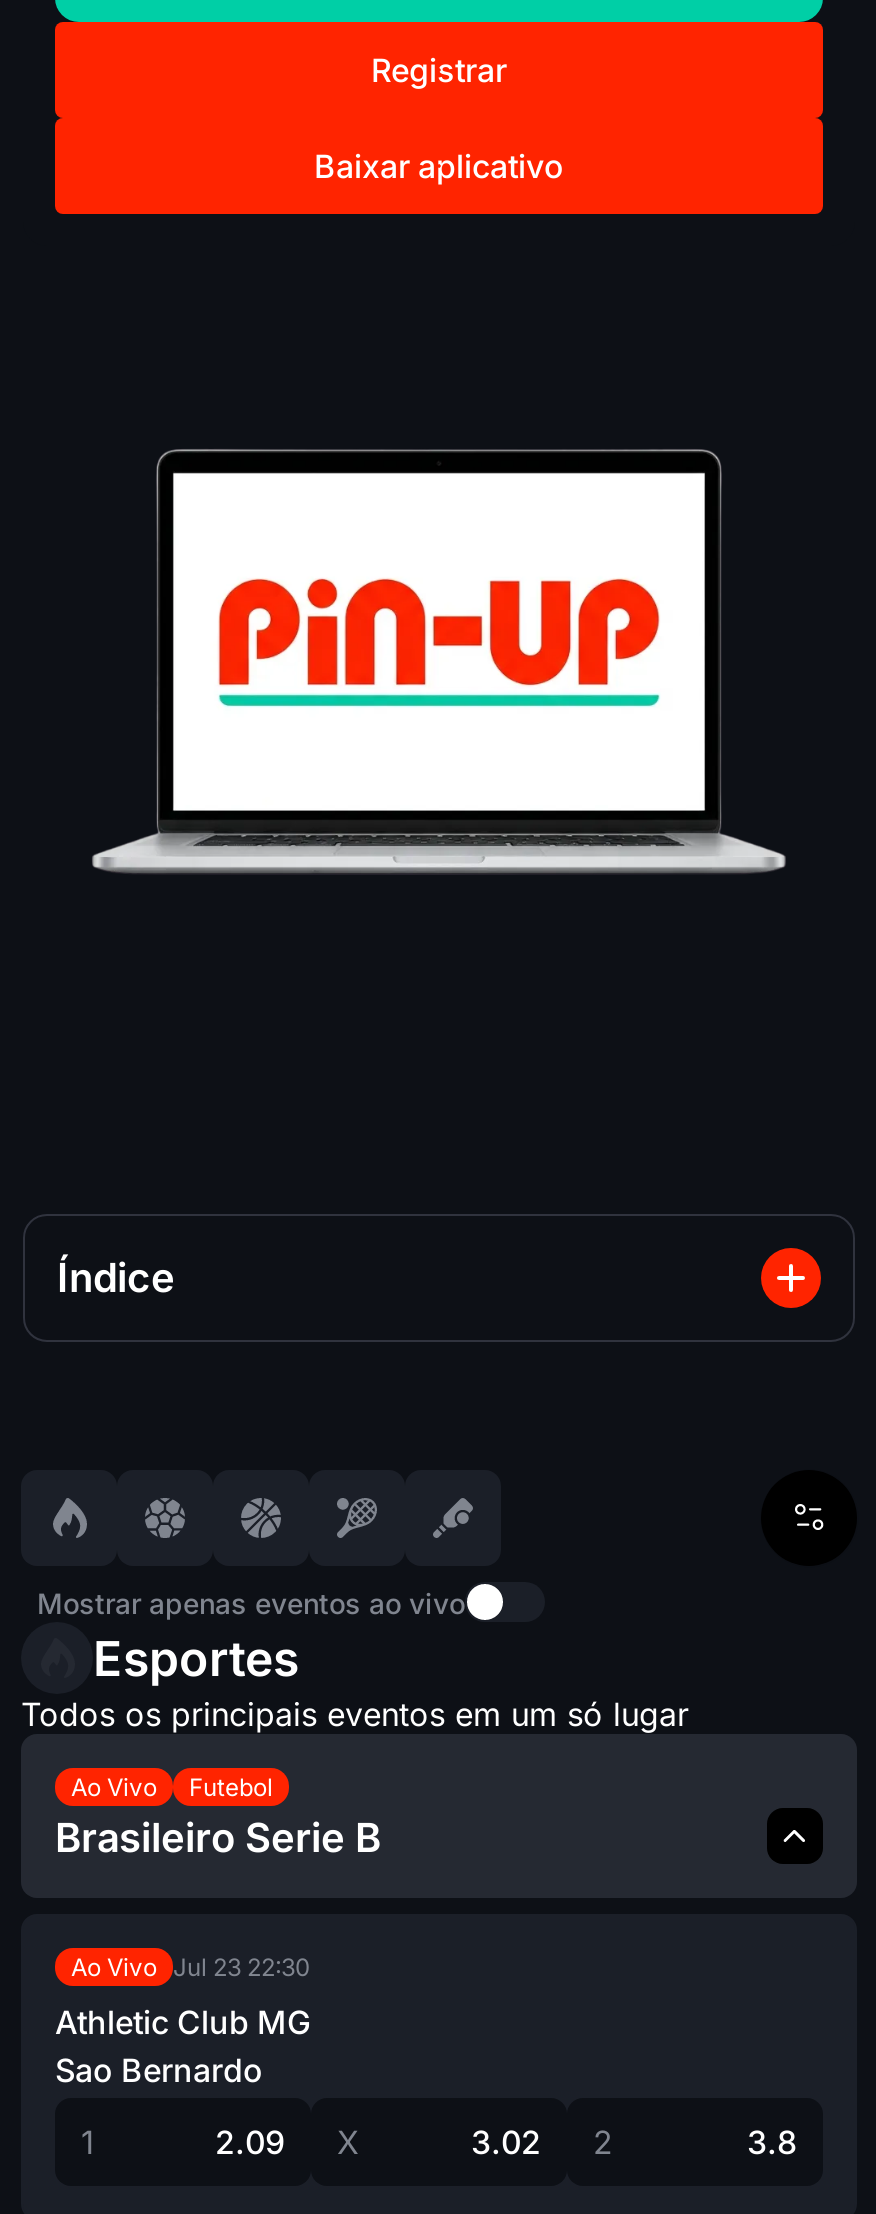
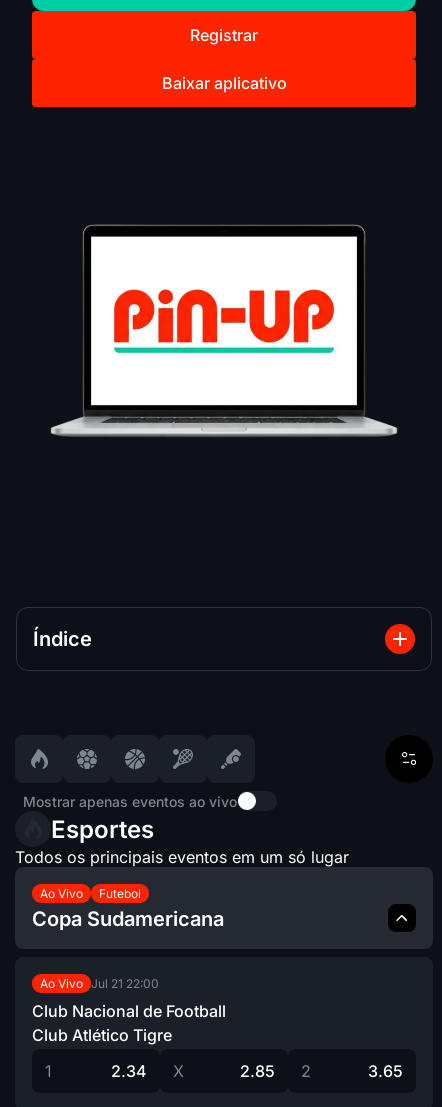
[55,1814,381,1862] Brasileiro Serie B -> [32,907,224,931] Copa Sudamericana
[71,1951,311,1982] Ao Vivo Jul 23 22:30 -> [40,975,159,991] Ao Vivo Jul 21 22:00
[55,2002,311,2090] Athletic Club MG | Sao Bernardo -> [32,1001,226,1045] Club Nacional de Football | Club Atlético Tigre
[215,2122,359,2162] 2.09 X -> [111,1061,184,1081] 2.34 X
[471,2122,613,2162] 3.02 2 -> [240,1061,311,1081] 2.85 2
[747,2122,797,2162] 3.8 -> [368,1061,403,1081] 3.65

